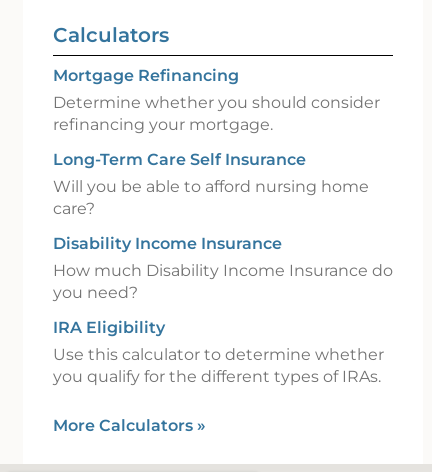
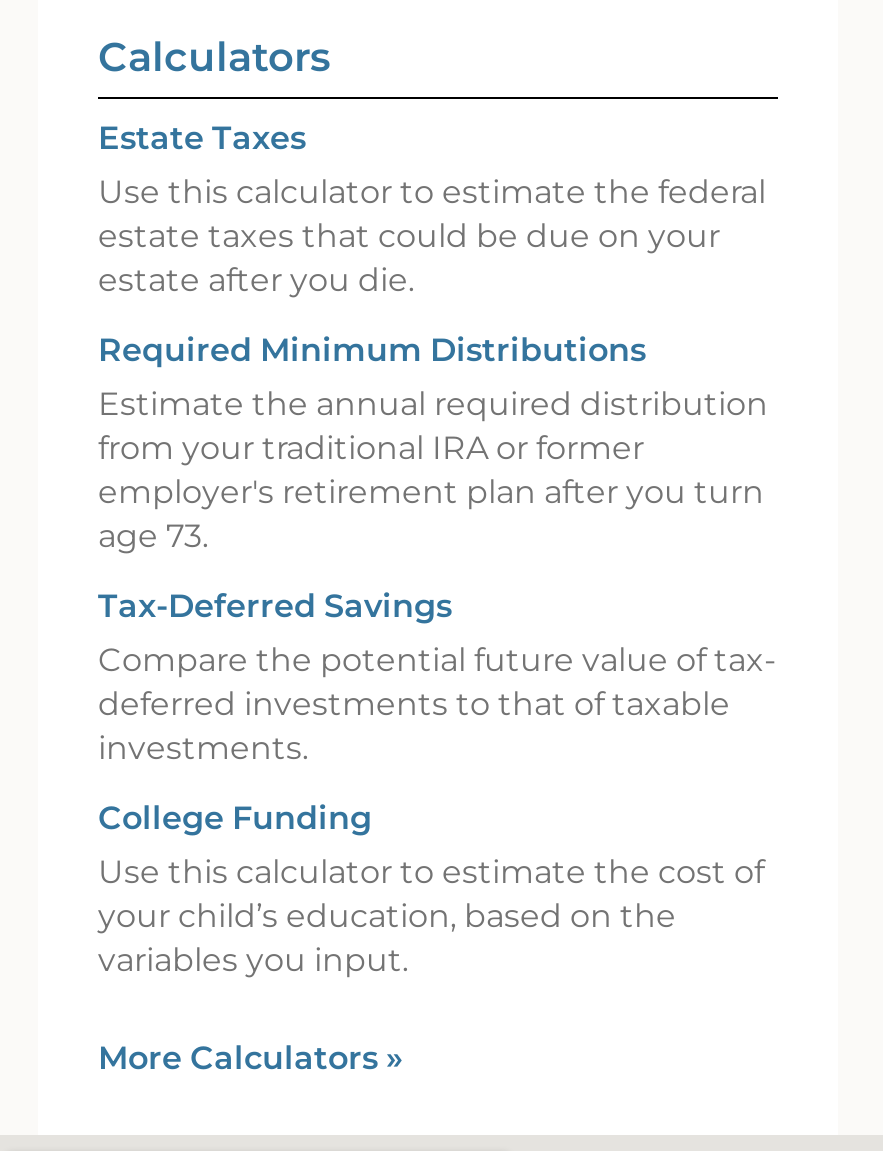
[53,66,380,134] Mortgage Refinancing | Determine whether you should consider | refinancing your mortgage. -> [98,118,766,298] Estate Taxes | Use this calculator to estimate the federal | estate taxes that could be due on your | estate after you die.
[53,150,369,218] Long-Term Care Self Insurance | Will you be able to afford nursing home | care? -> [98,330,768,554] Required Minimum Distributions | Estimate the annual required distribution | from your traditional IRA or former | employer's retirement plan after you turn | age 73.
[53,234,393,302] Disability Income Insurance | How much Disability Income Insurance do | you need? -> [98,586,776,766] Tax-Deferred Savings | Compare the potential future value of tax- | deferred investments to that of taxable | investments.
[53,318,384,386] IRA Eligibility | Use this calculator to determine whether | you qualify for the different types of IRAs. -> [98,798,764,978] College Funding | Use this calculator to estimate the cost of | your child’s education, based on the | variables you input.

